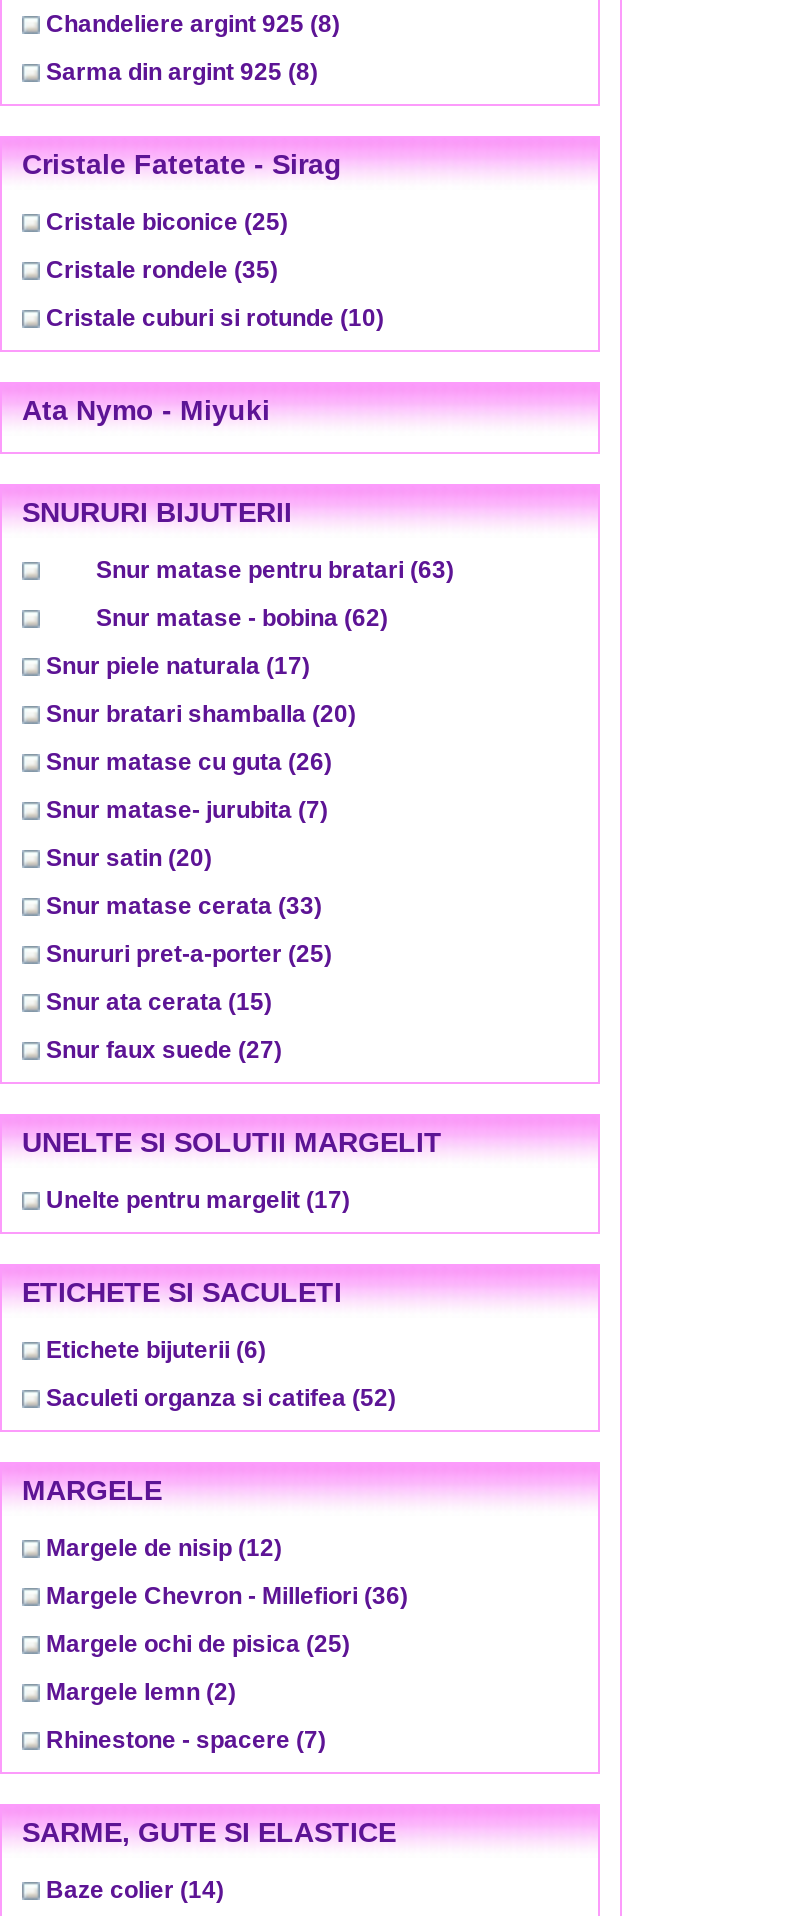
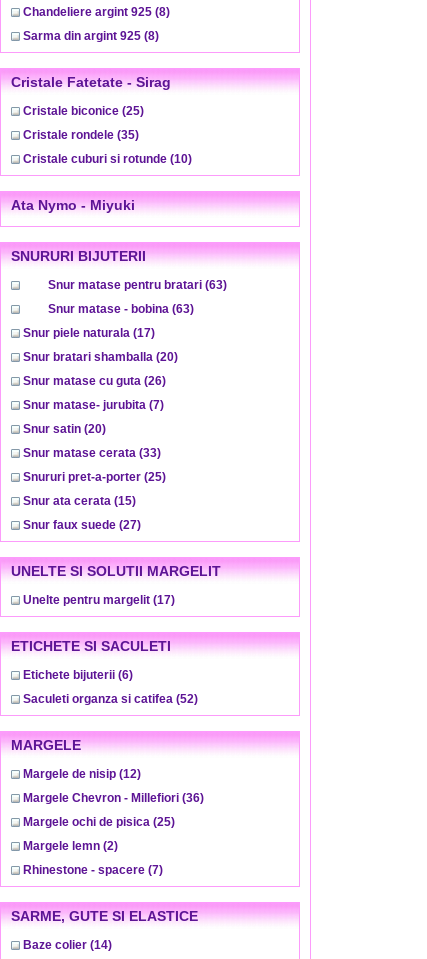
[96,604,388,632] Snur matase - bobina (62) -> [48,302,194,316] Snur matase - bobina (63)

